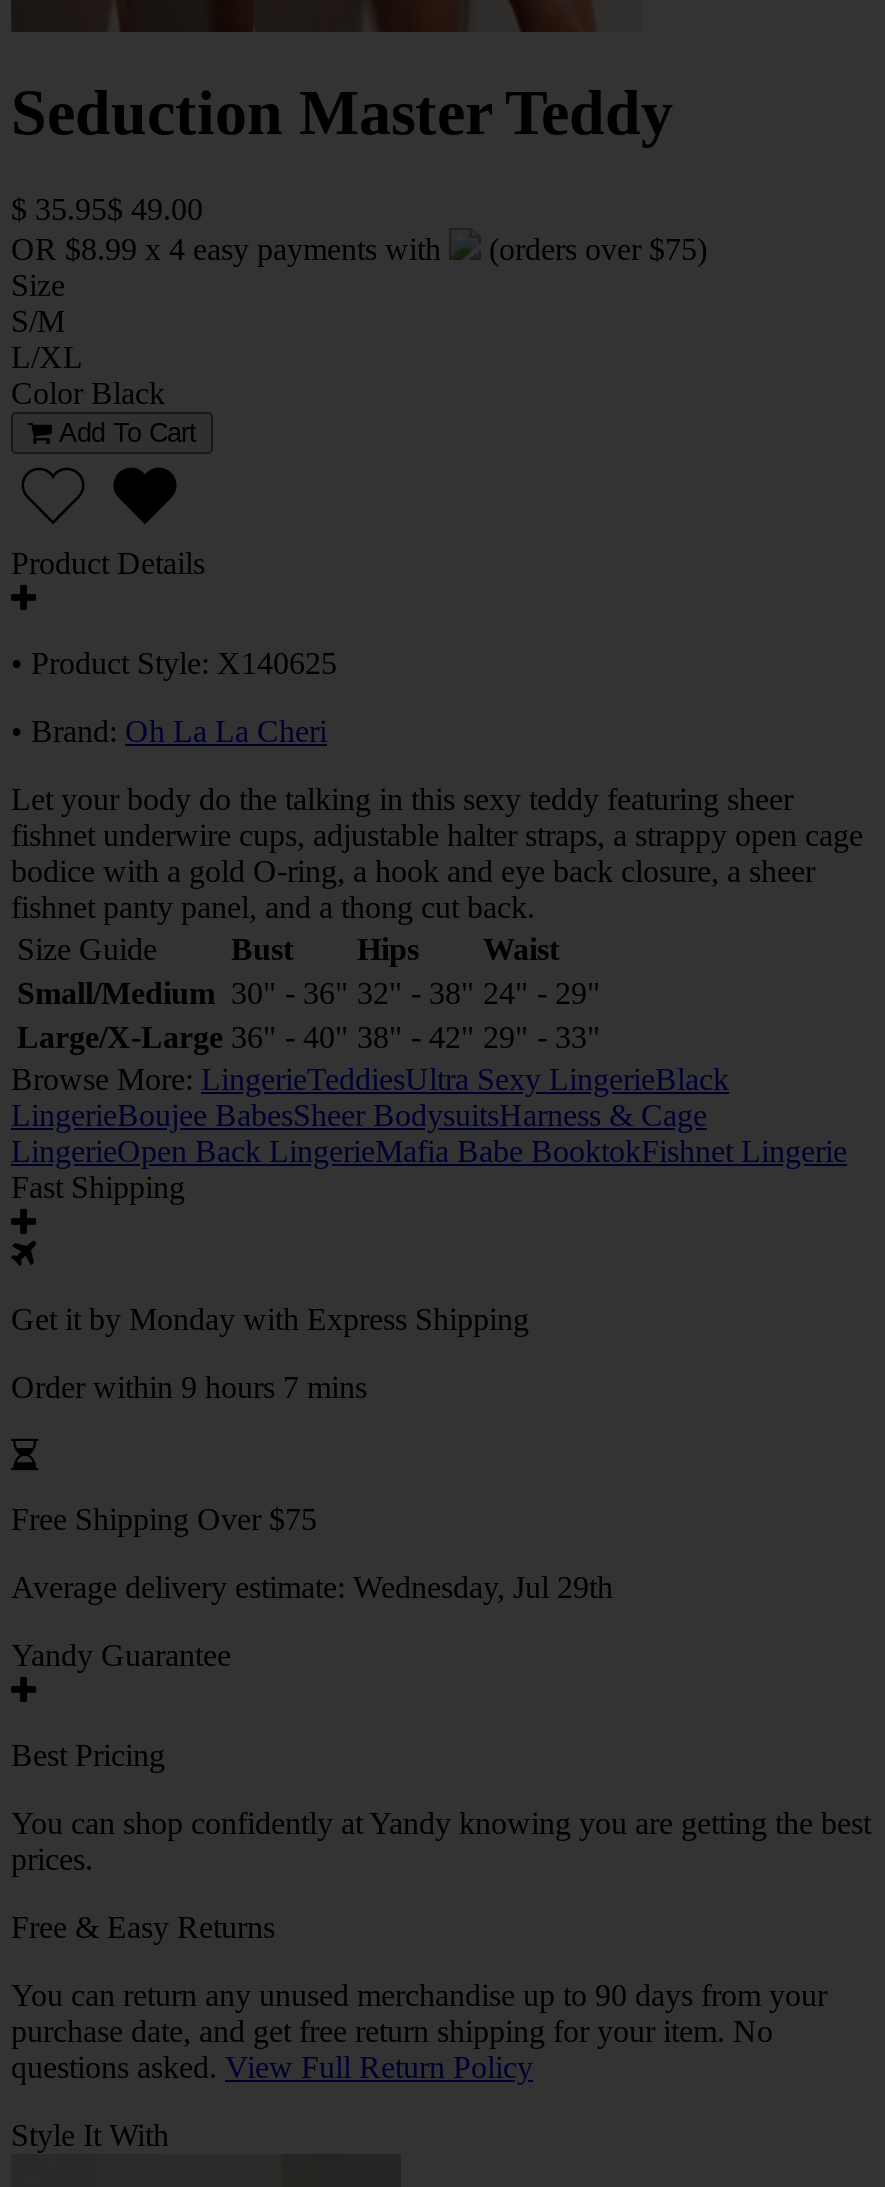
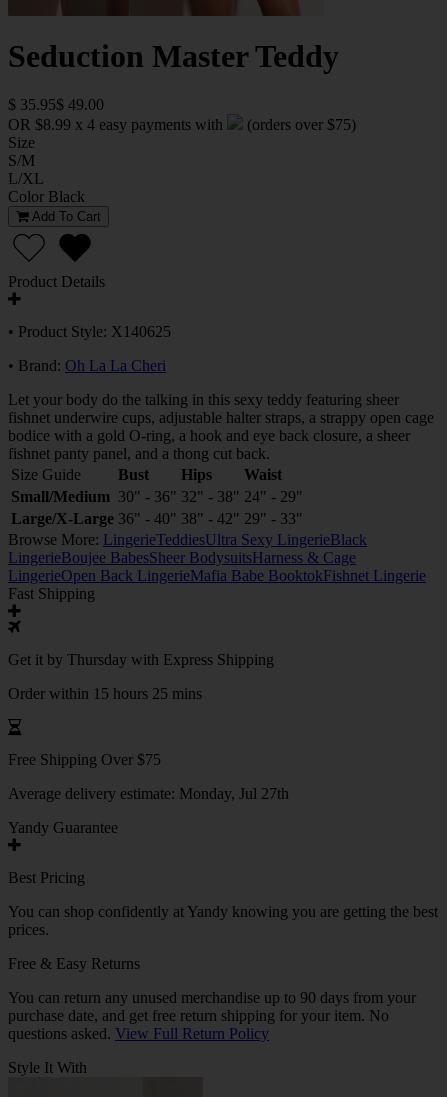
[11,1302,529,1336] Get it by Monday with Express Shipping -> [8,651,274,668] Get it by Thursday with Express Shipping
[11,1370,367,1404] Order within 9 hours 7 mins -> [8,685,202,702] Order within 15 hours 25 mins
[11,1570,613,1604] Average delivery estimate: Wednesday, Jul 29th -> [8,785,289,802] Average delivery estimate: Monday, Jul 27th

